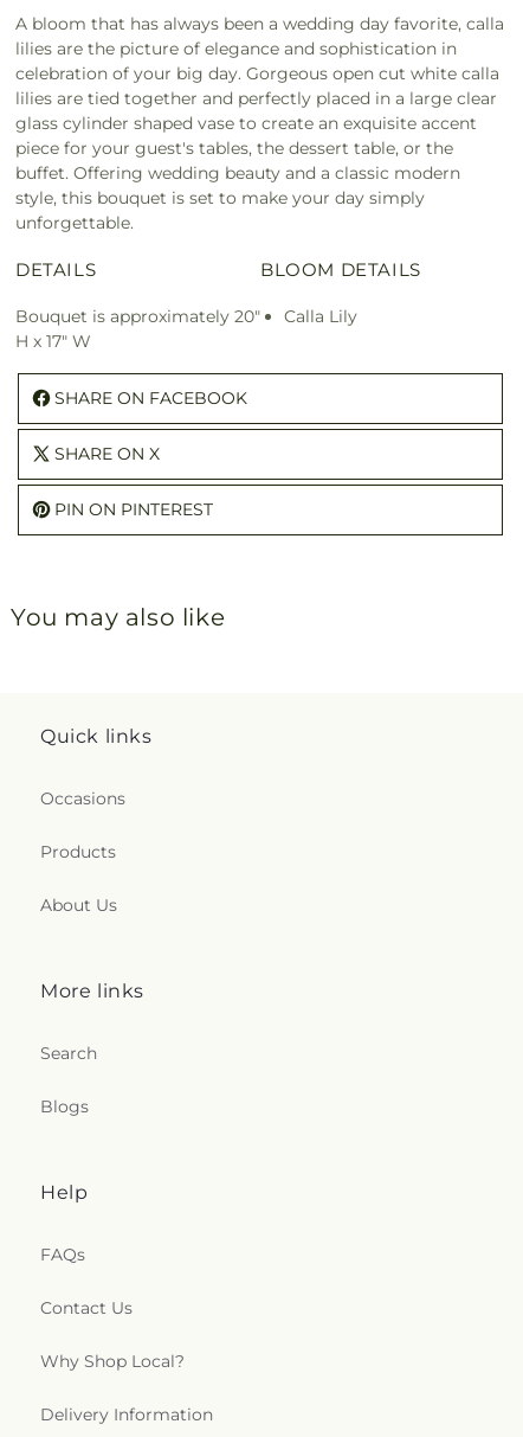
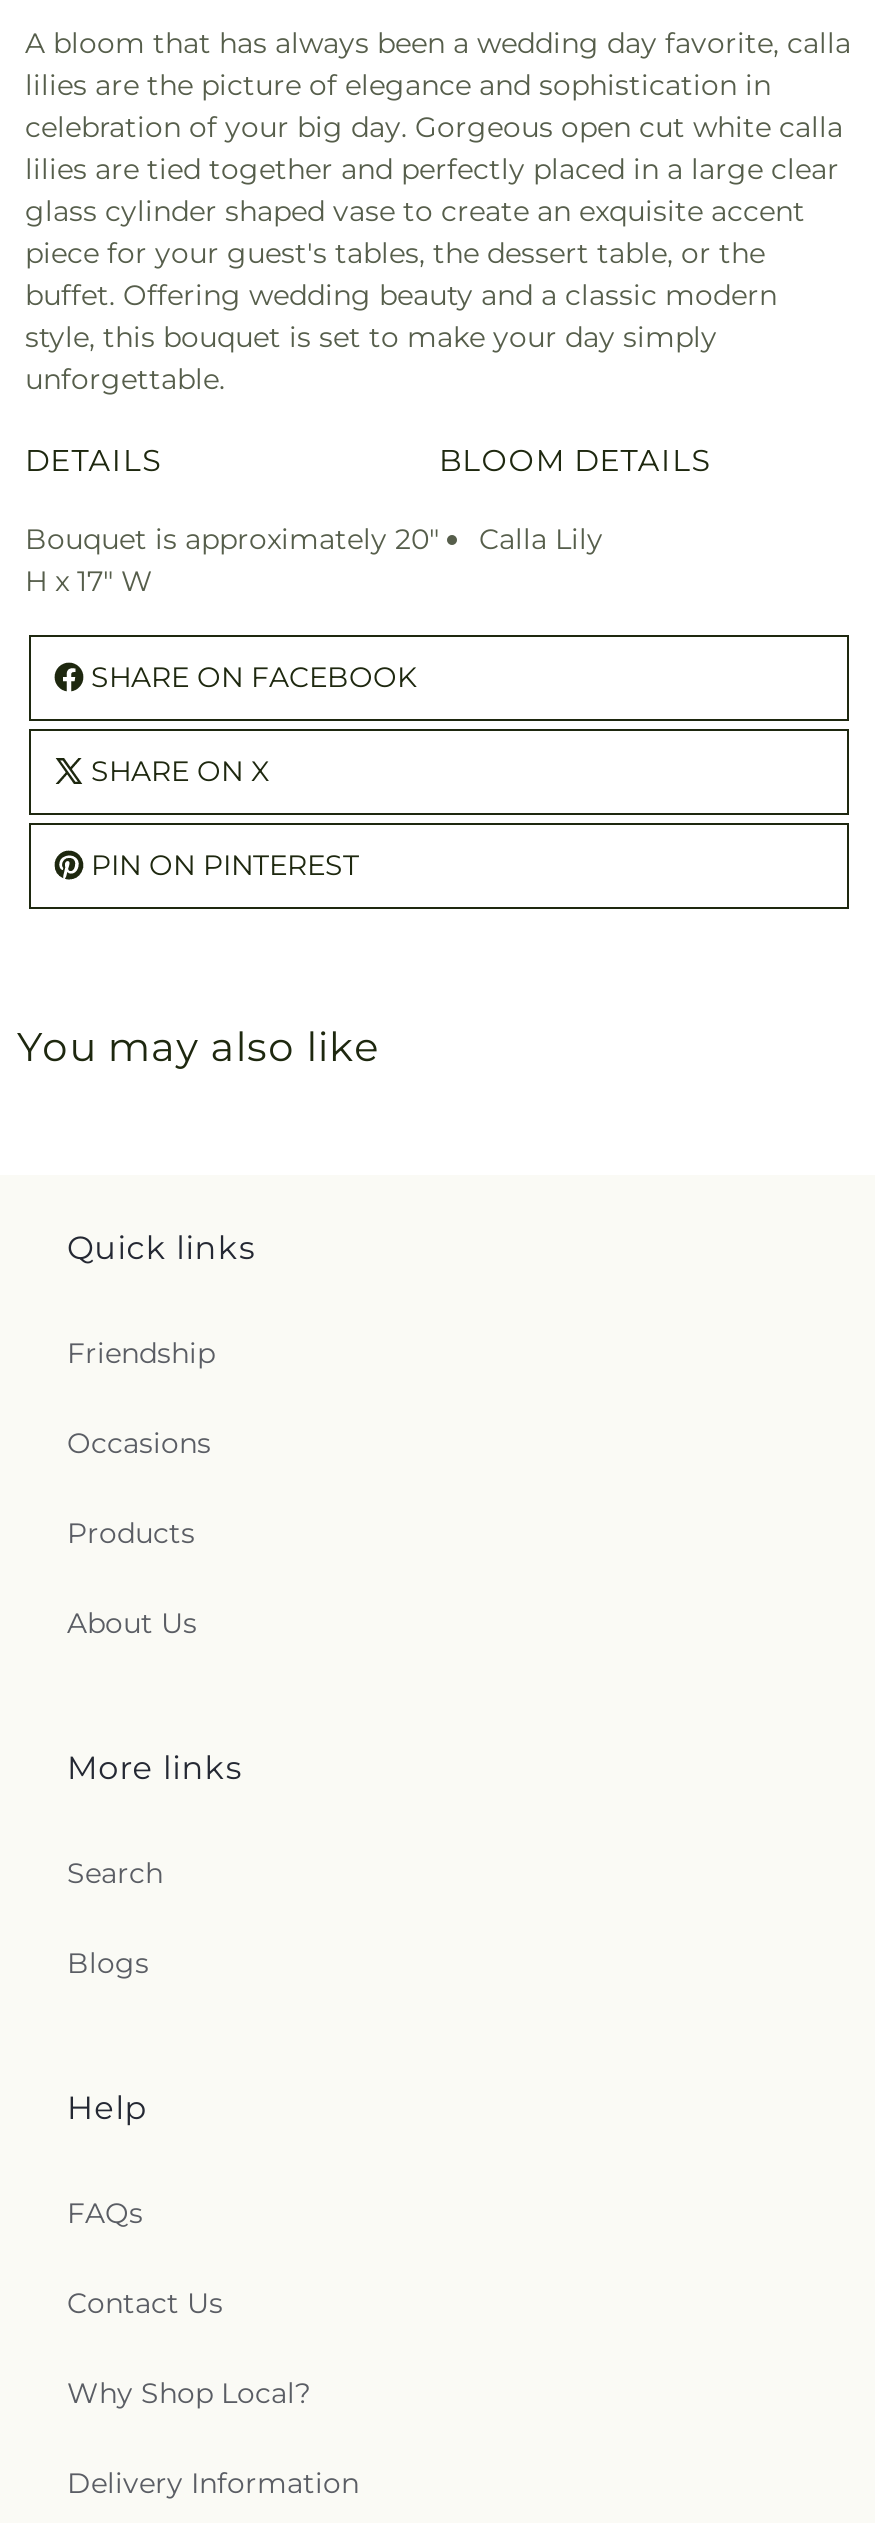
none -> [67,1336,215,1372] Friendship

